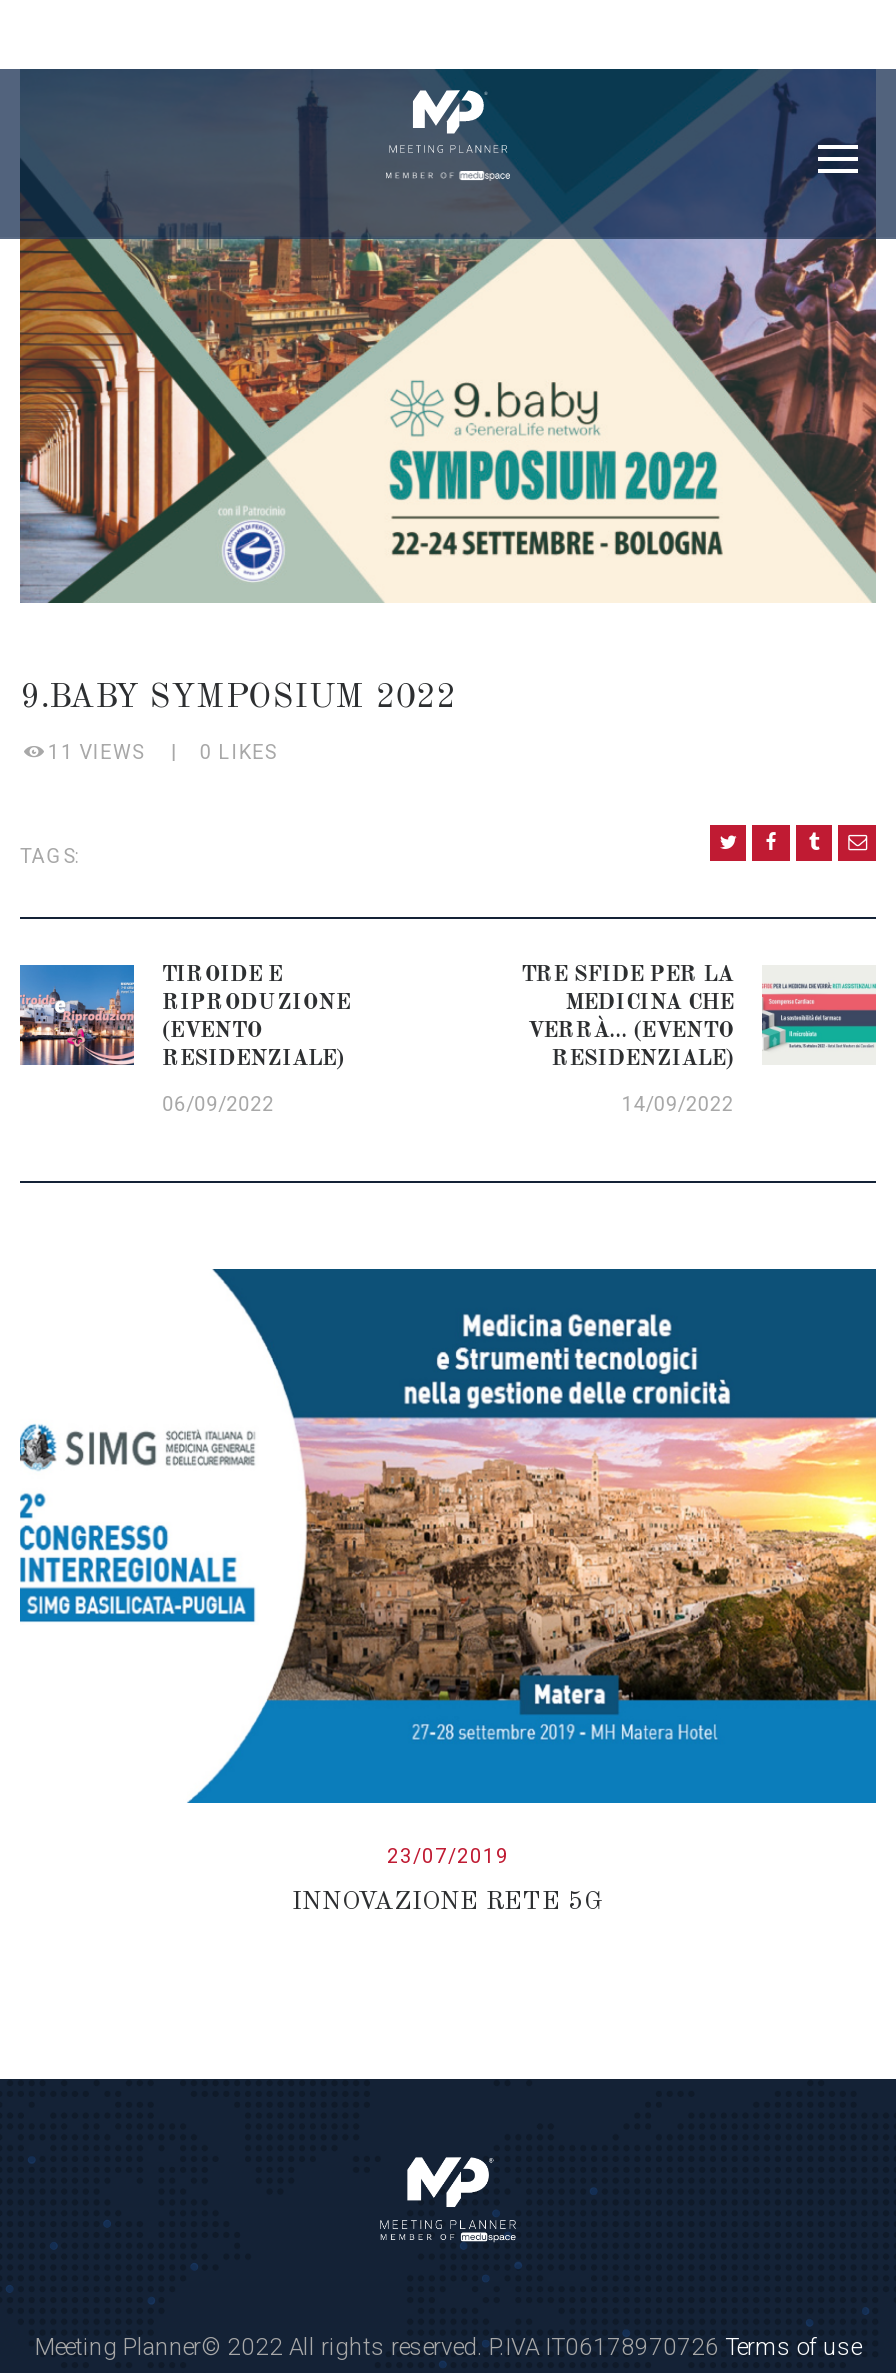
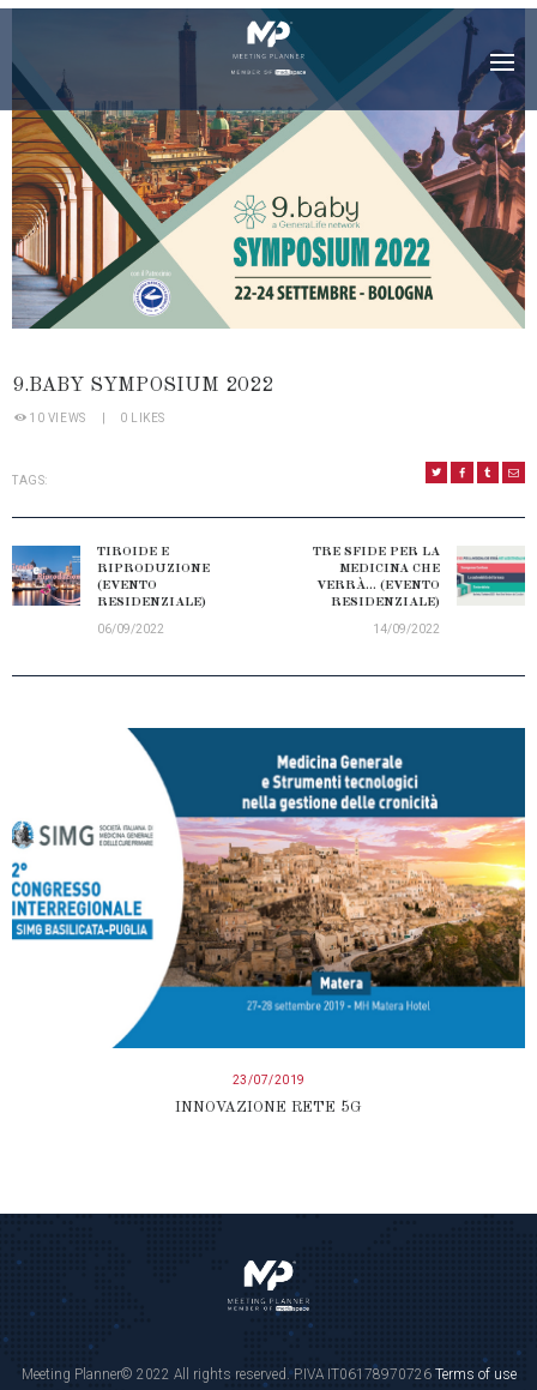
[48,740,143,762] 11 VIEWS -> [29,411,86,424] 10 VIEWS

